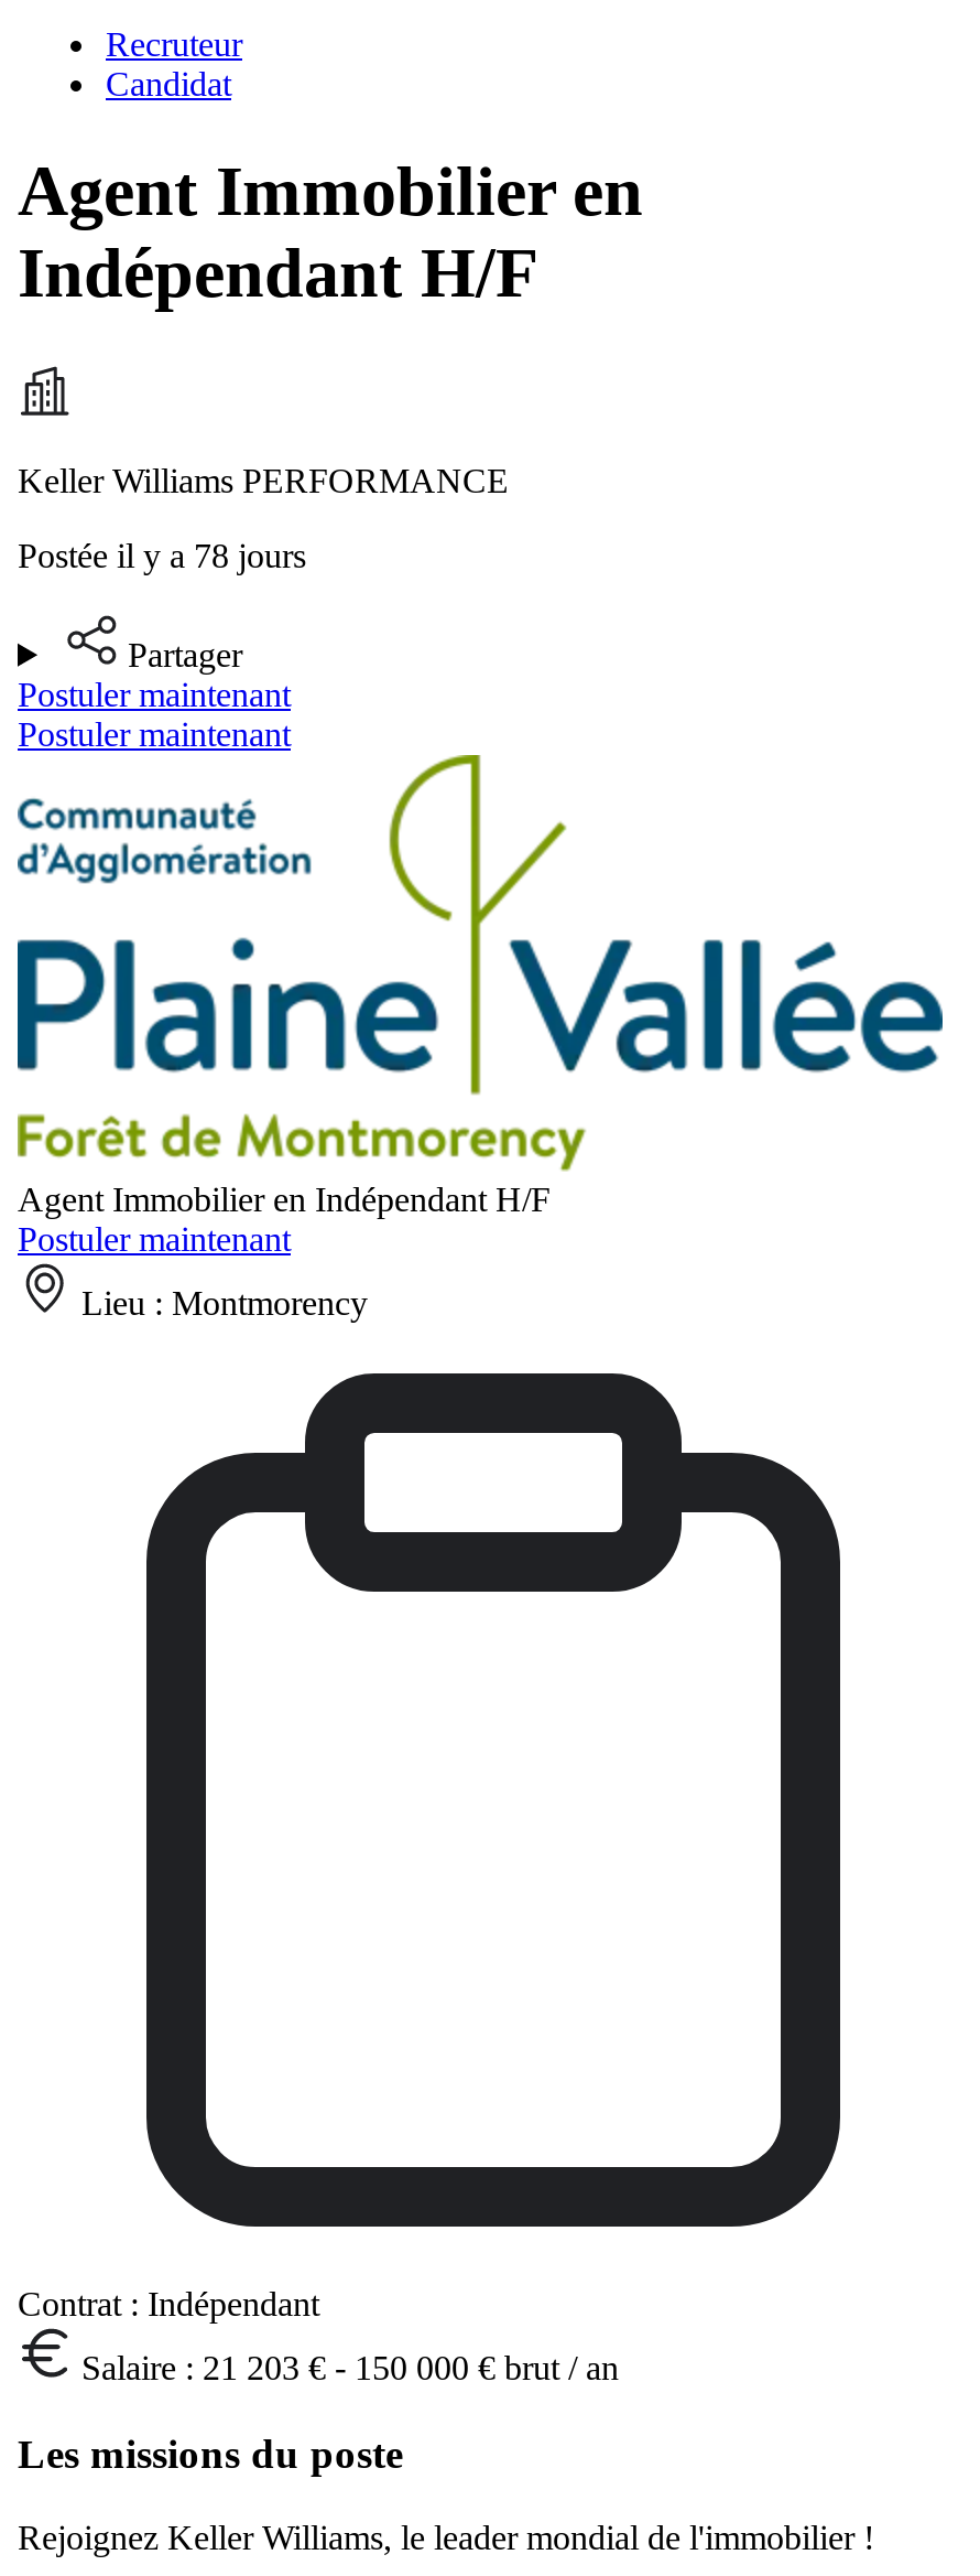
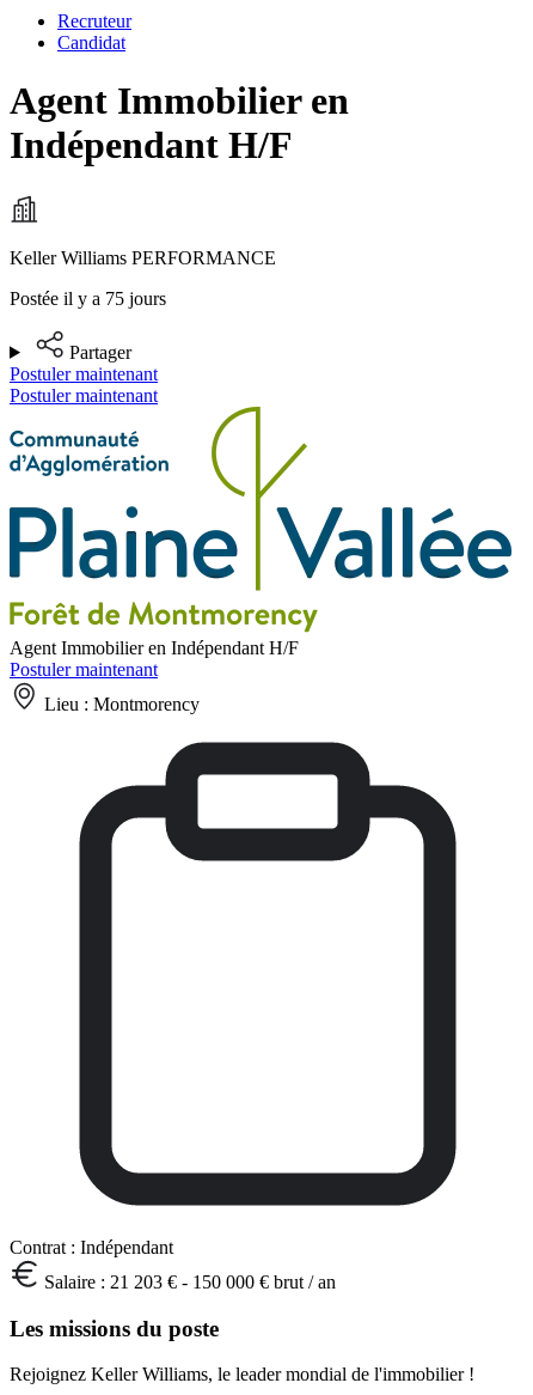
[18,537,306,574] Postée il y a 78 jours -> [10,288,166,309] Postée il y a 75 jours

